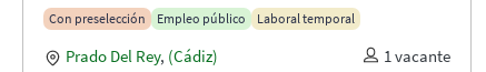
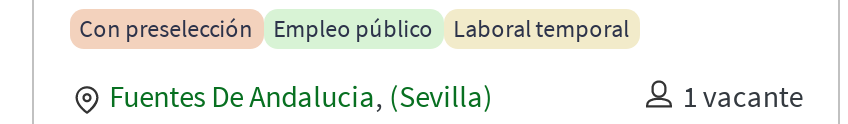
[65,46,218,67] Prado Del Rey, (Cádiz) -> [109,76,493,114] Fuentes De Andalucia, (Sevilla)

